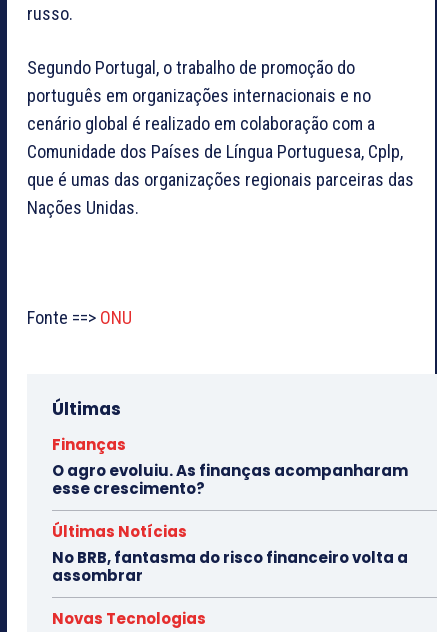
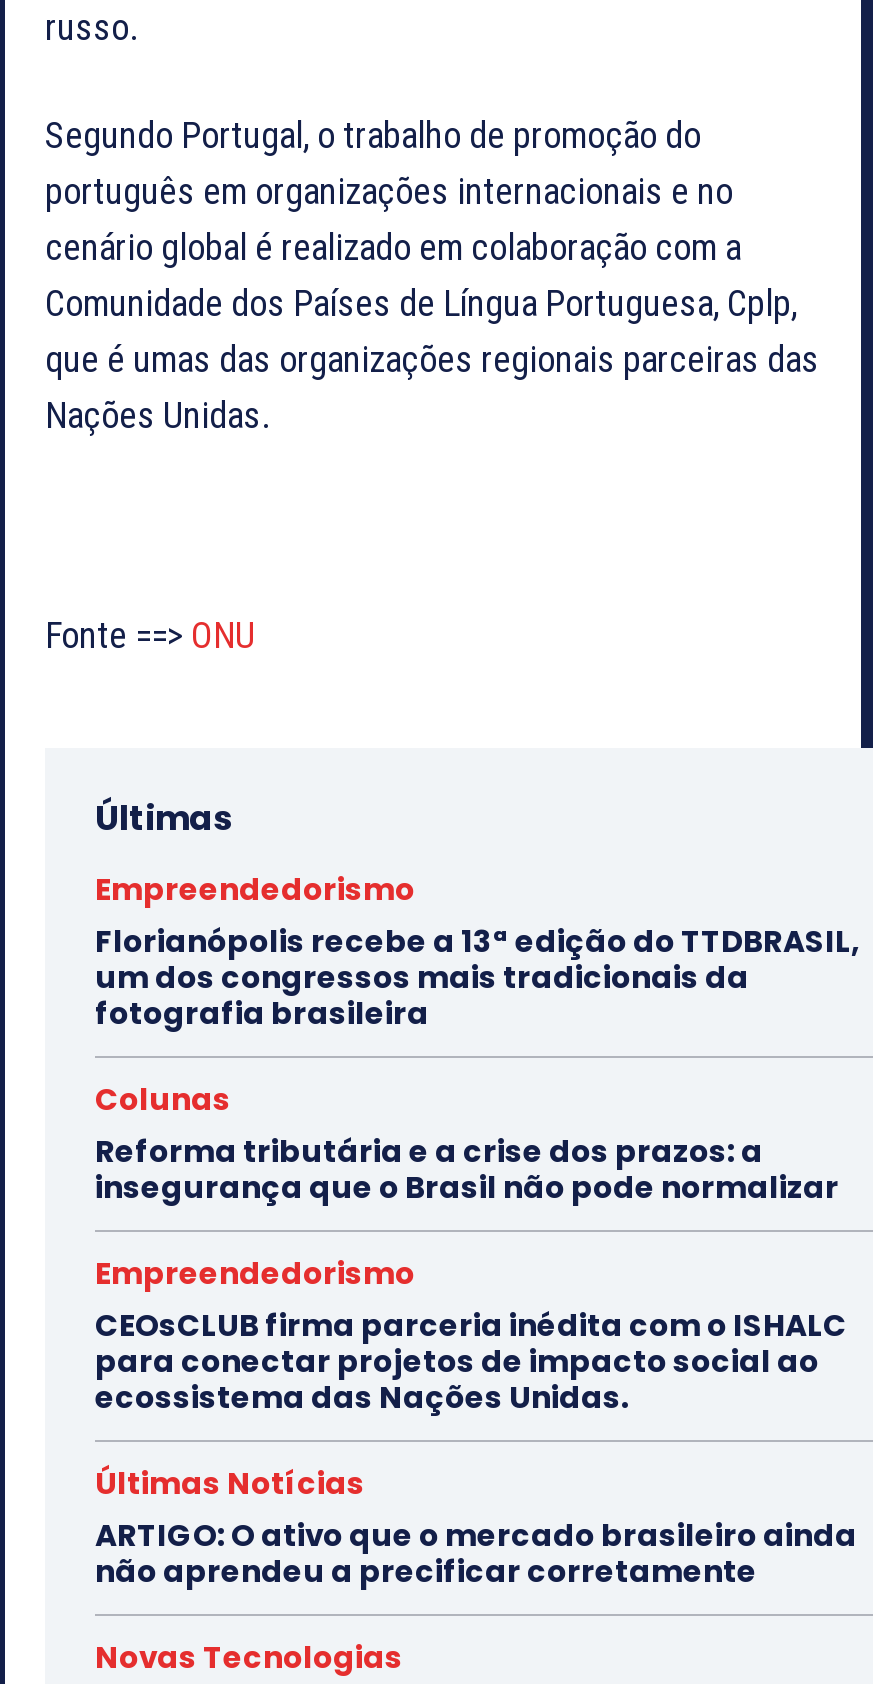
[52,434,408,499] Finanças | O agro evoluiu. As finanças acompanharam | esse crescimento? -> [95,868,859,1418] Empreendedorismo | Florianópolis recebe a 13ª edição do TTDBRASIL, | um dos congressos mais tradicionais da | fotografia brasileira | Colunas | Reforma tributária e a crise dos prazos: a | insegurança que o Brasil não pode normalizar | Empreendedorismo | CEOsCLUB firma parceria inédita com o ISHALC | para conectar projetos de impacto social ao | ecossistema das Nações Unidas.
[52,547,408,586] No BRB, fantasma do risco financeiro volta a | assombrar -> [95,1514,857,1592] ARTIGO: O ativo que o mercado brasileiro ainda | não aprendeu a precificar corretamente

